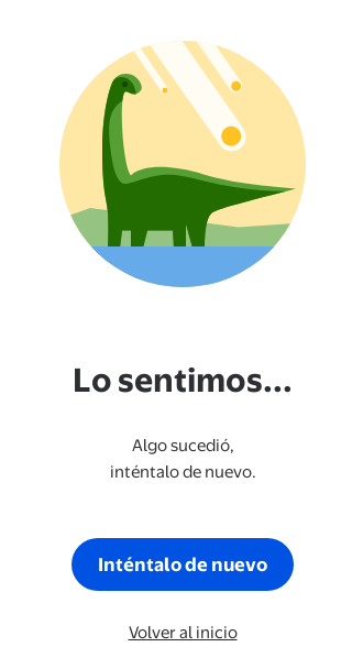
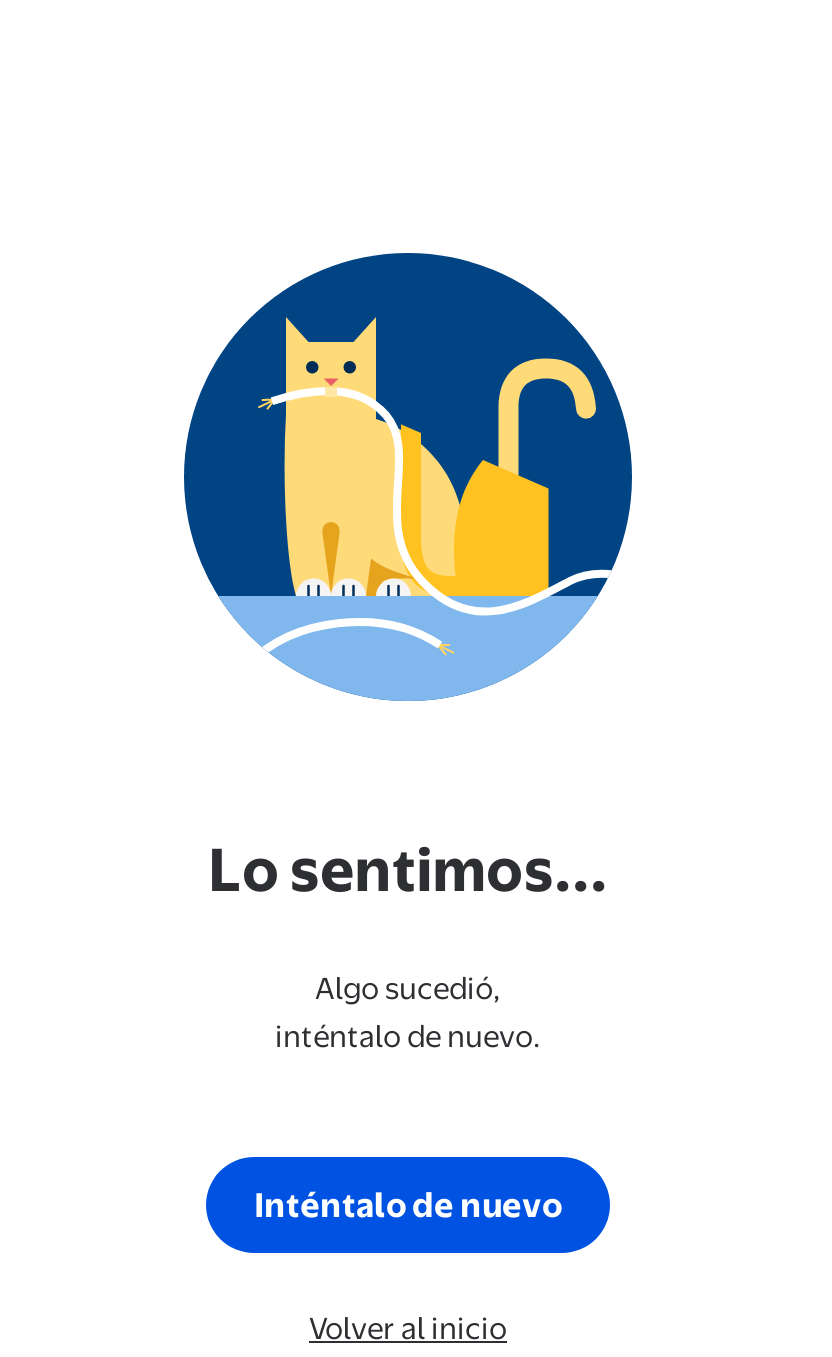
[59,41,306,262] [image] -> [182,251,634,657] [image]

